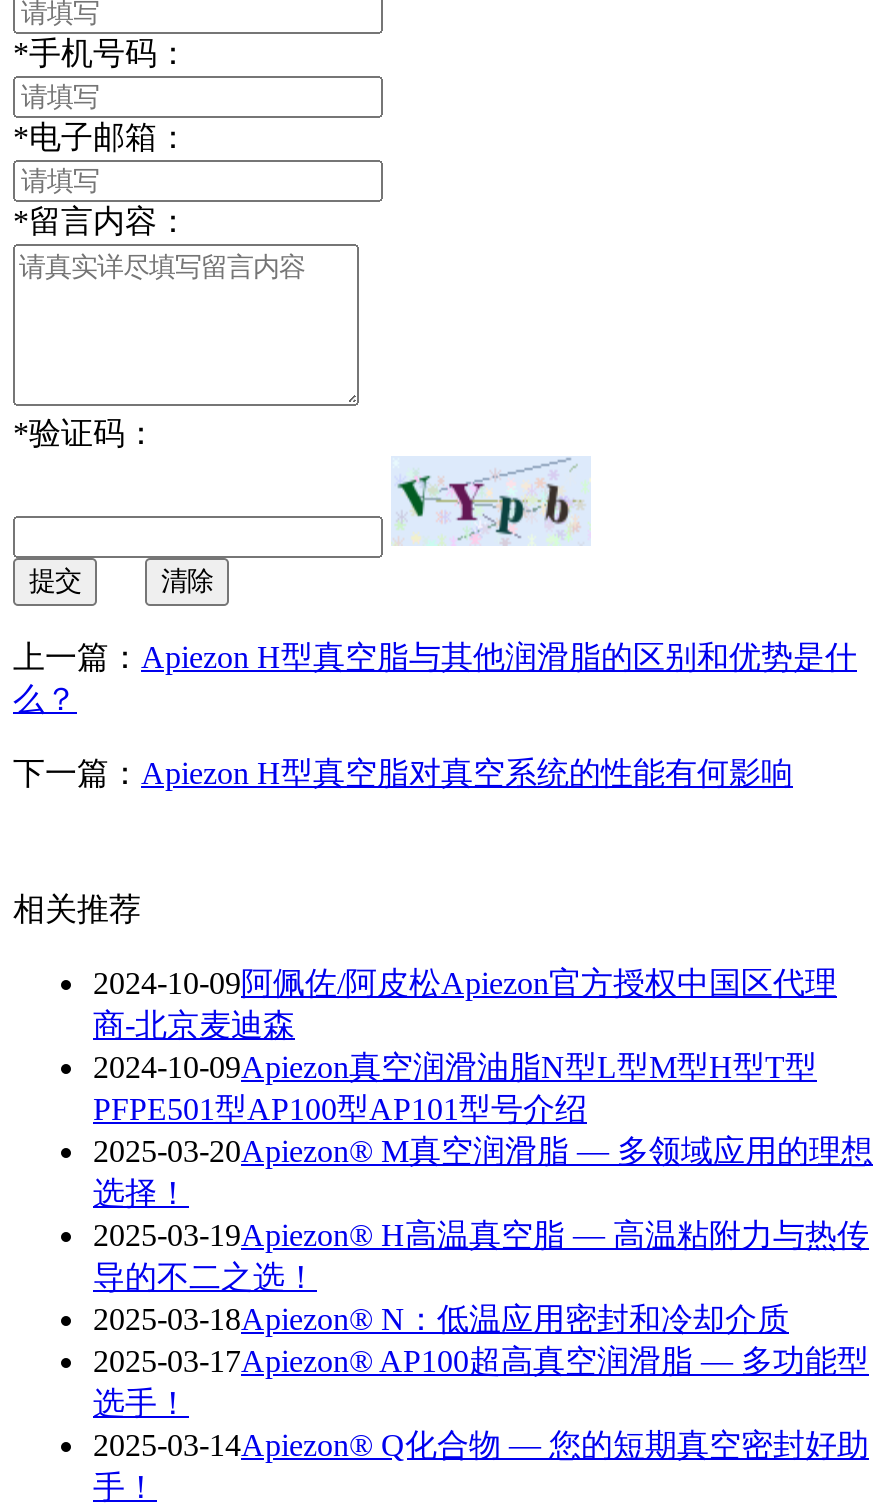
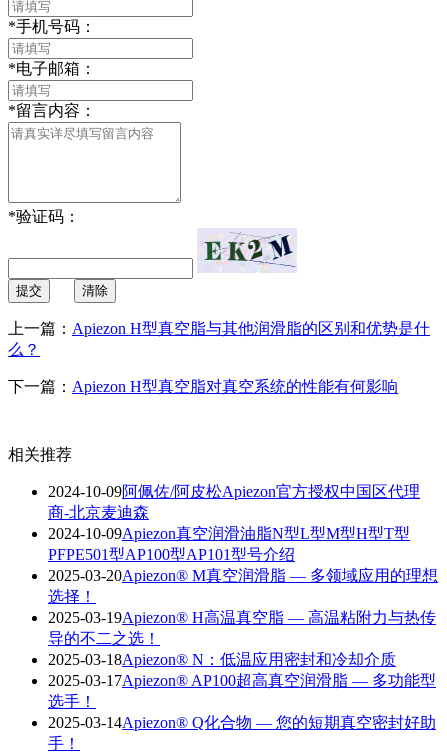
[395,458,585,546] [image] -> [199,230,296,272] [image]

